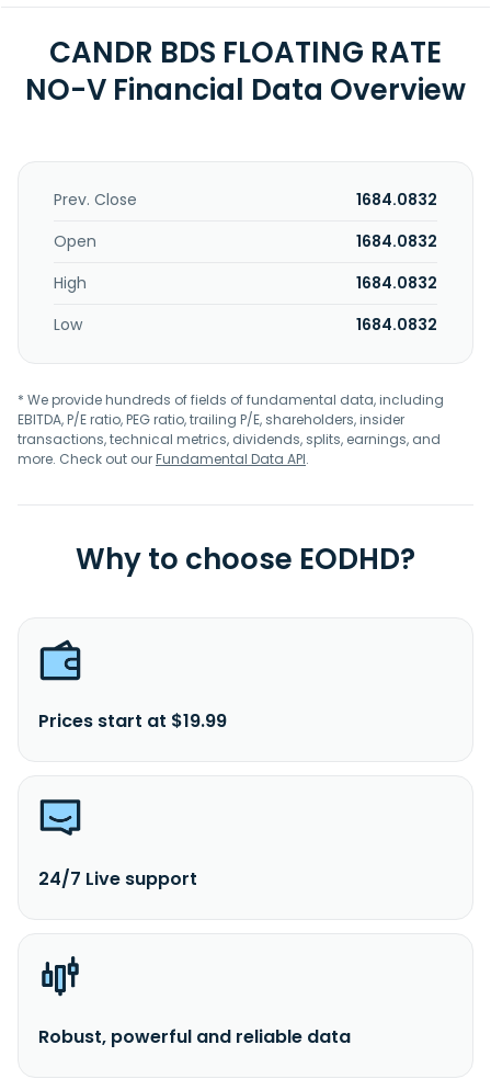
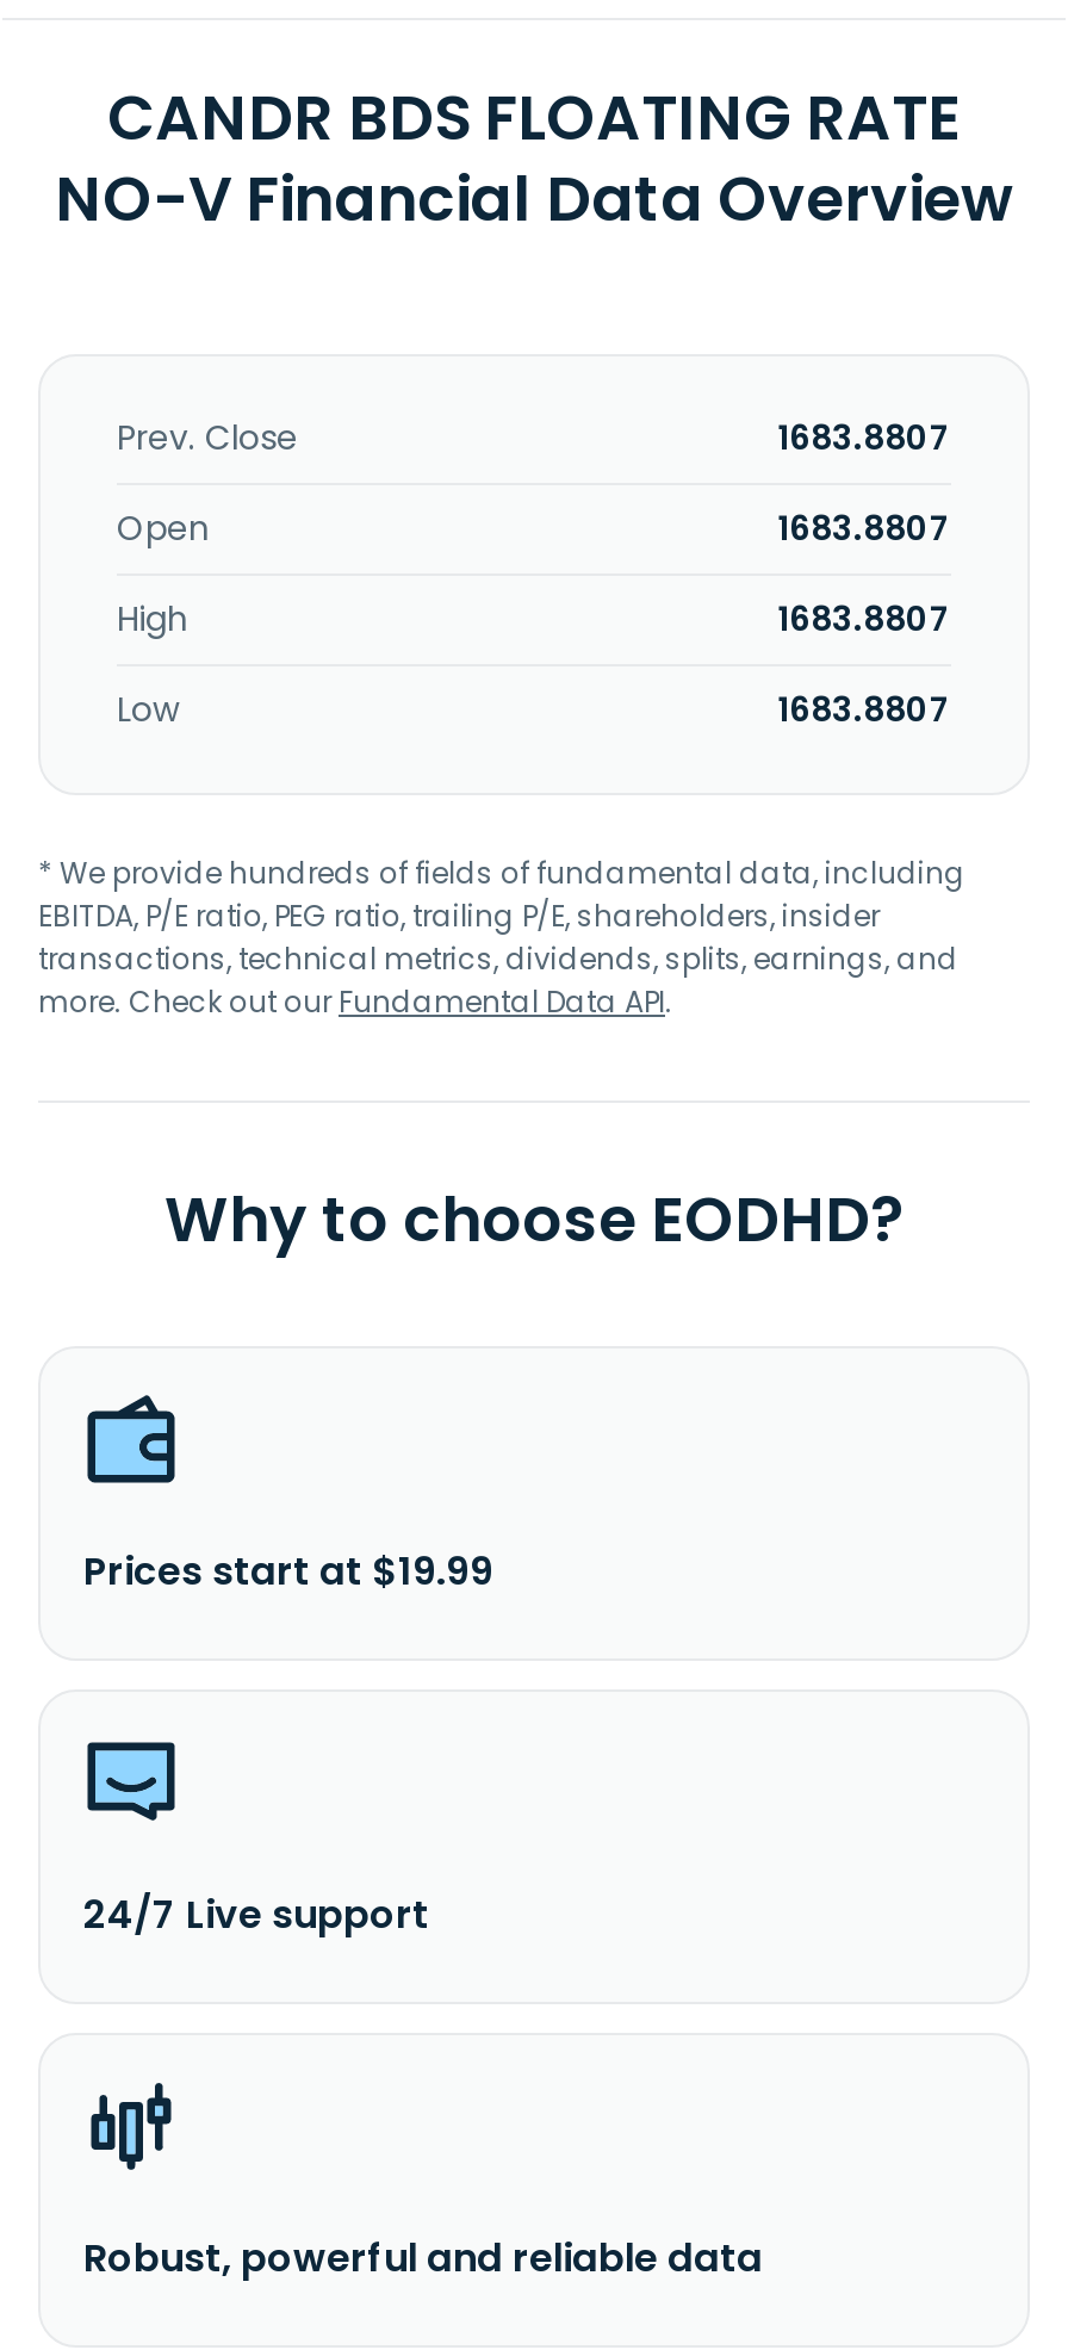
[356,189,437,211] 1684.0832 -> [777,414,951,461] 1683.8807
[356,230,437,252] 1684.0832 -> [777,504,951,552] 1683.8807
[356,272,437,294] 1684.0832 -> [777,595,951,643] 1683.8807
[356,314,437,336] 1684.0832 -> [777,686,951,733] 1683.8807

